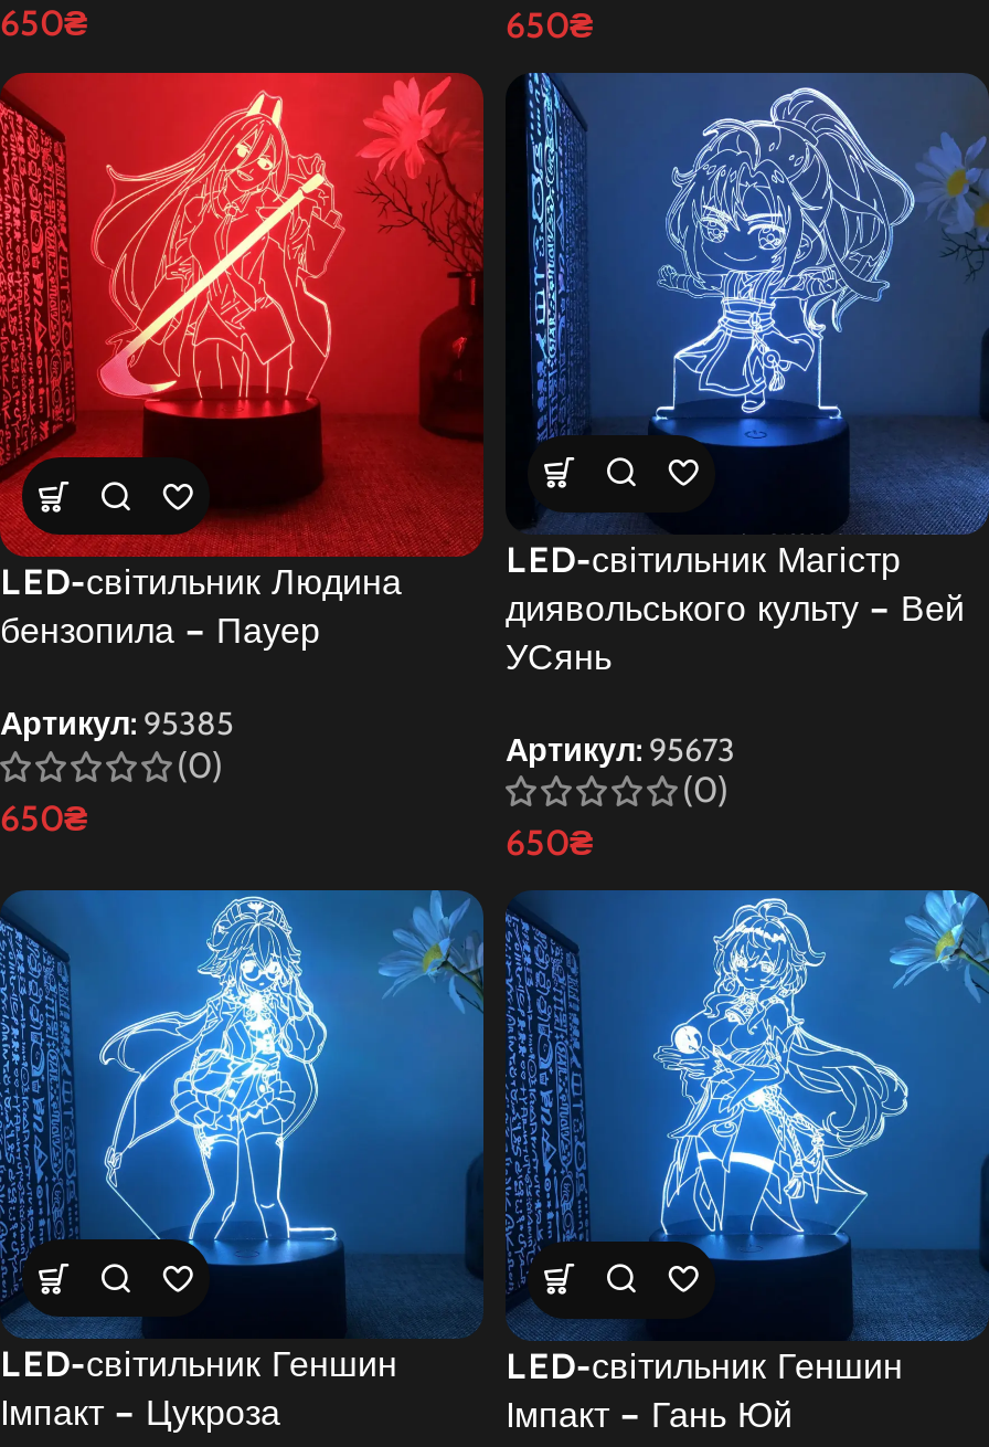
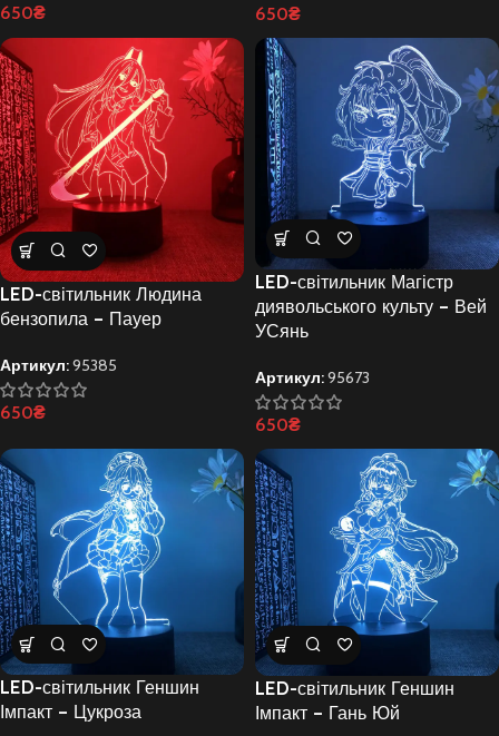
[177,744,223,786] (0) -> none
[682,769,729,811] (0) -> none

